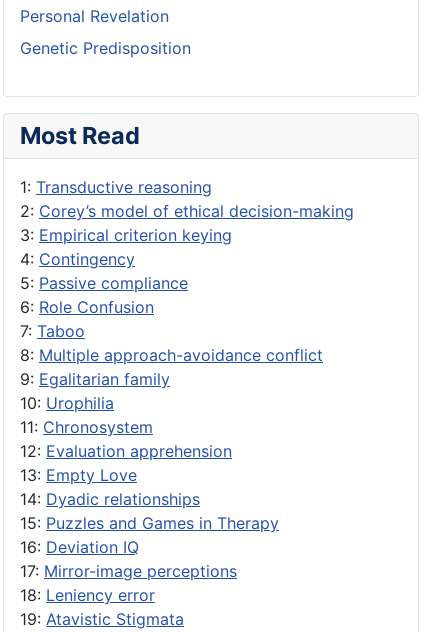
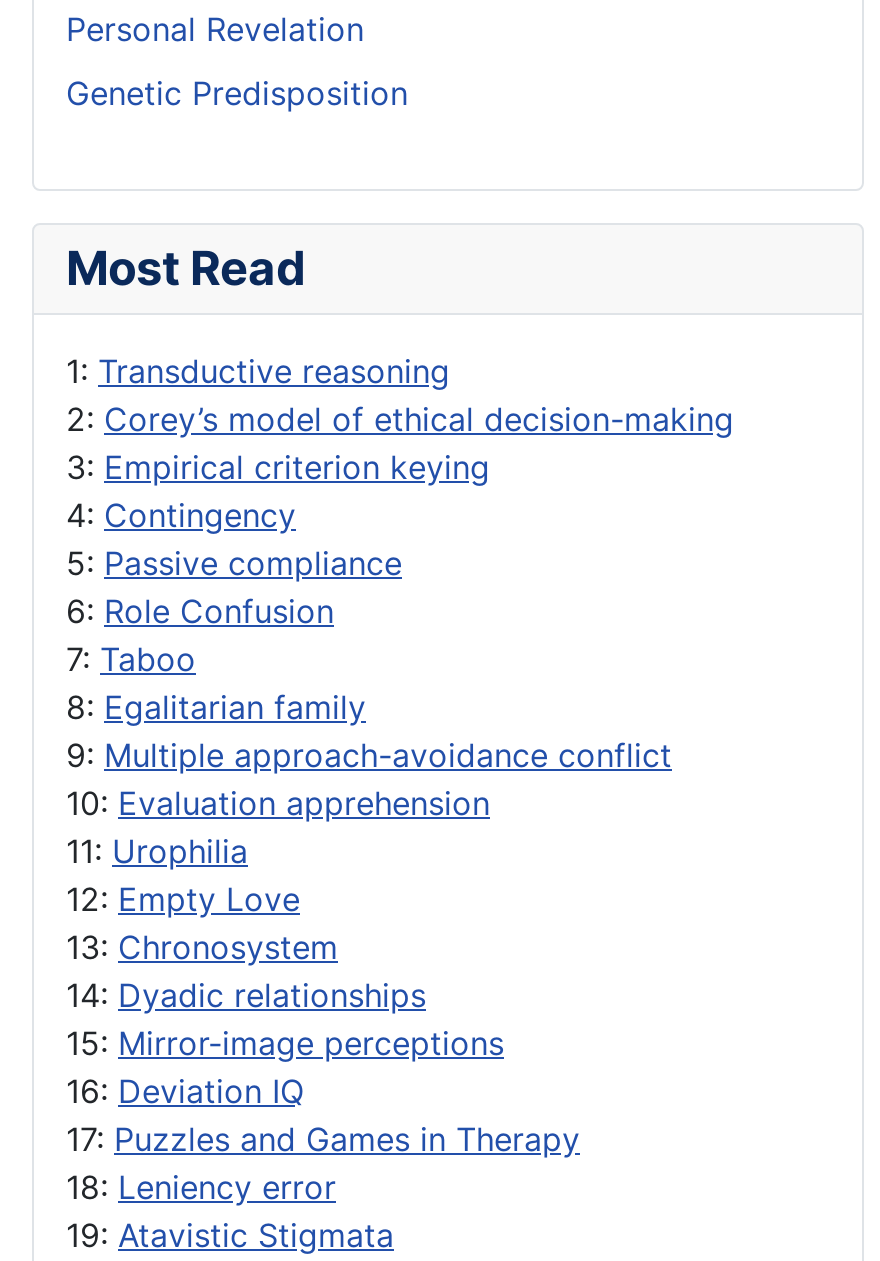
[20,345,323,485] 8: Multiple approach-avoidance conflict | 9: Egalitarian family | 10: Urophilia | 11: Chronosystem | 12: Evaluation apprehension | 13: Empty Love -> [66,687,672,967] 8: Egalitarian family | 9: Multiple approach-avoidance conflict | 10: Evaluation apprehension | 11: Urophilia | 12: Empty Love | 13: Chronosystem
[20,513,279,533] 15: Puzzles and Games in Therapy -> [66,1023,504,1063] 15: Mirror-image perceptions
[20,561,237,581] 17: Mirror-image perceptions -> [66,1119,580,1159] 17: Puzzles and Games in Therapy

